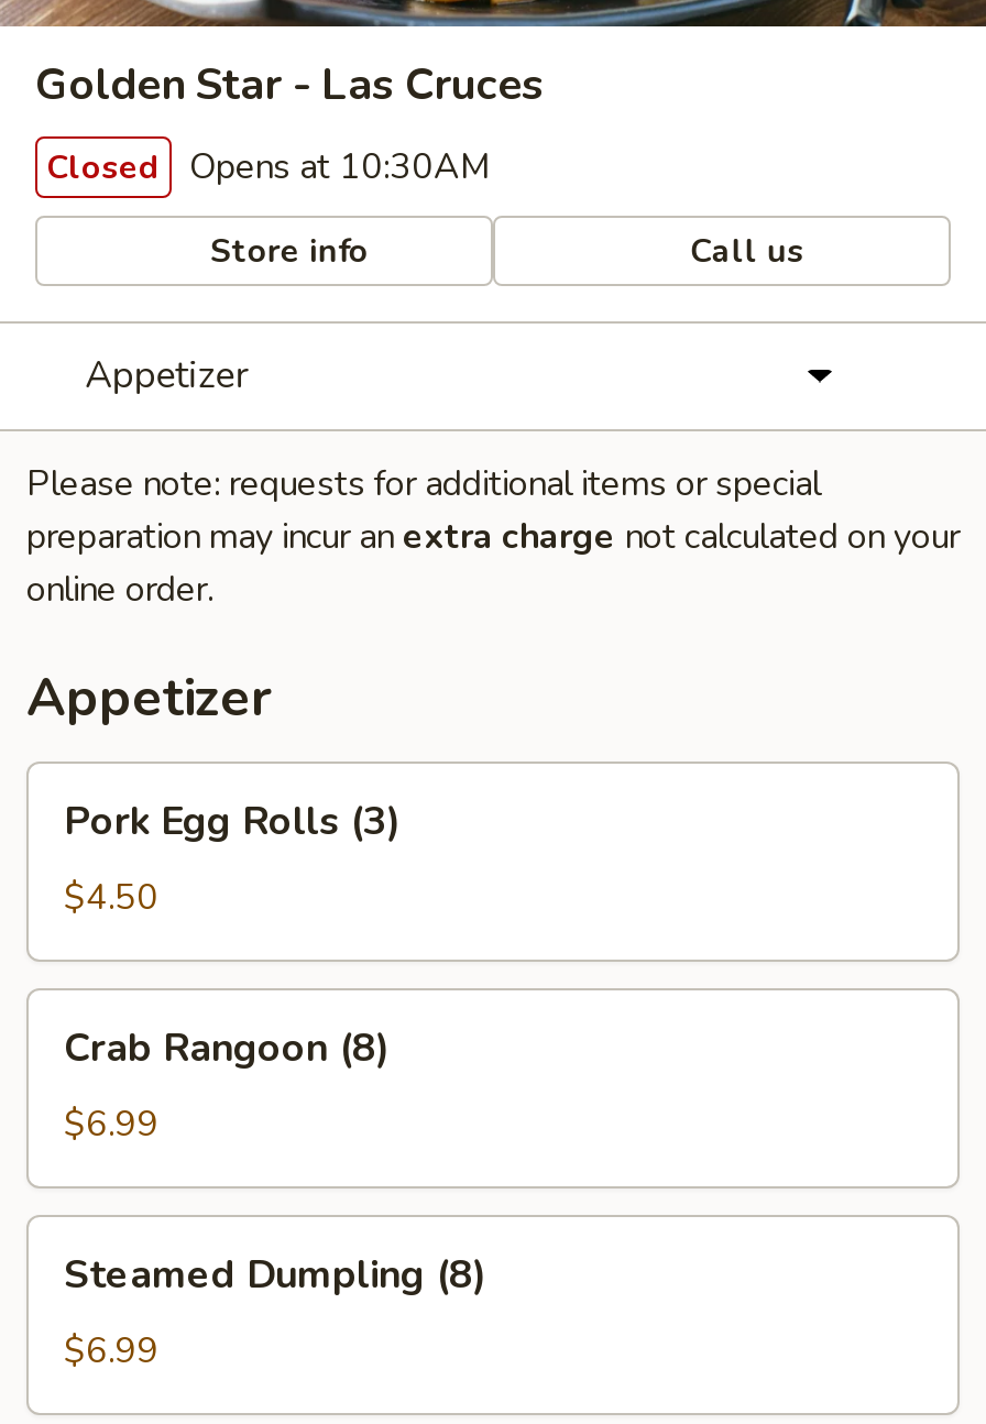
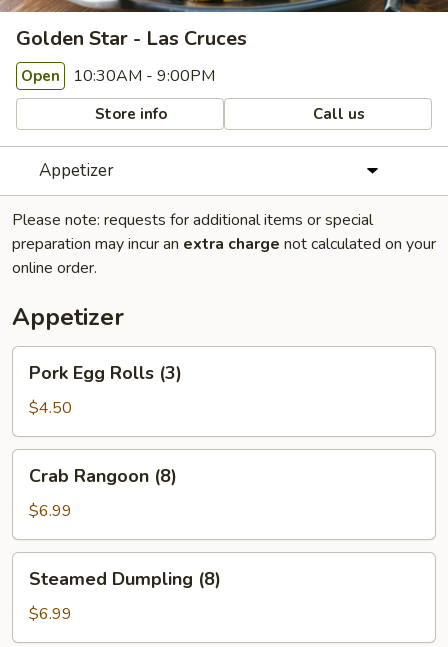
[46,143,491,191] Closed Opens at 10:30AM -> [21,65,215,87] Open 10:30AM - 9:00PM

